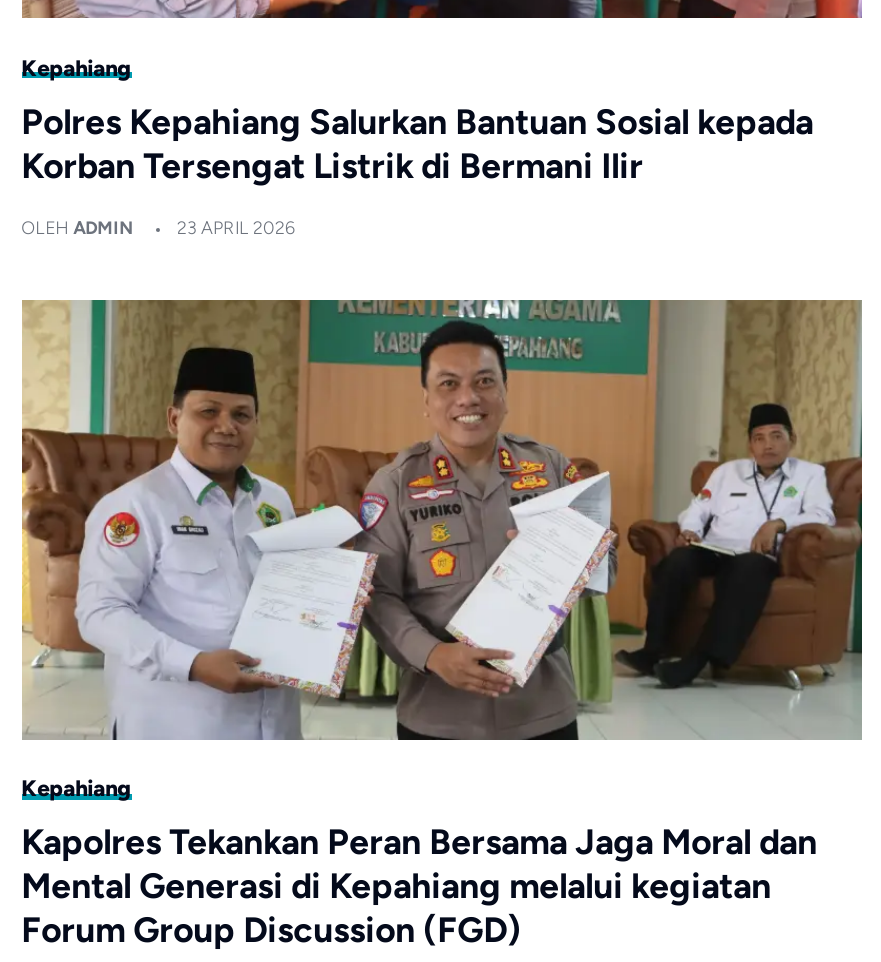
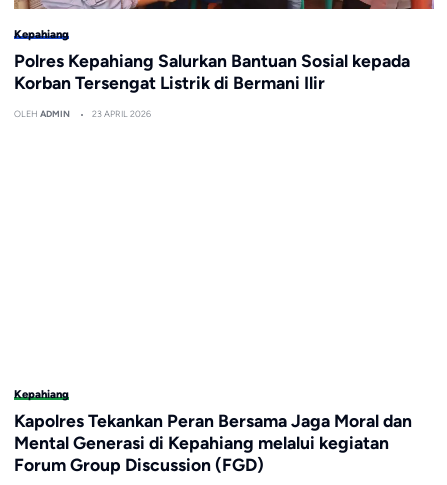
[20,298,864,742] [image] -> none

